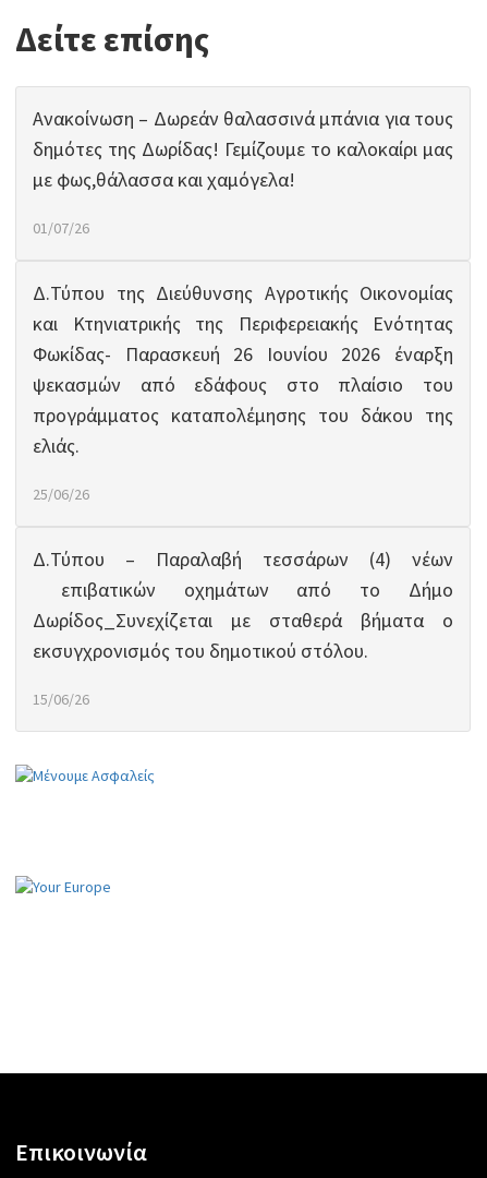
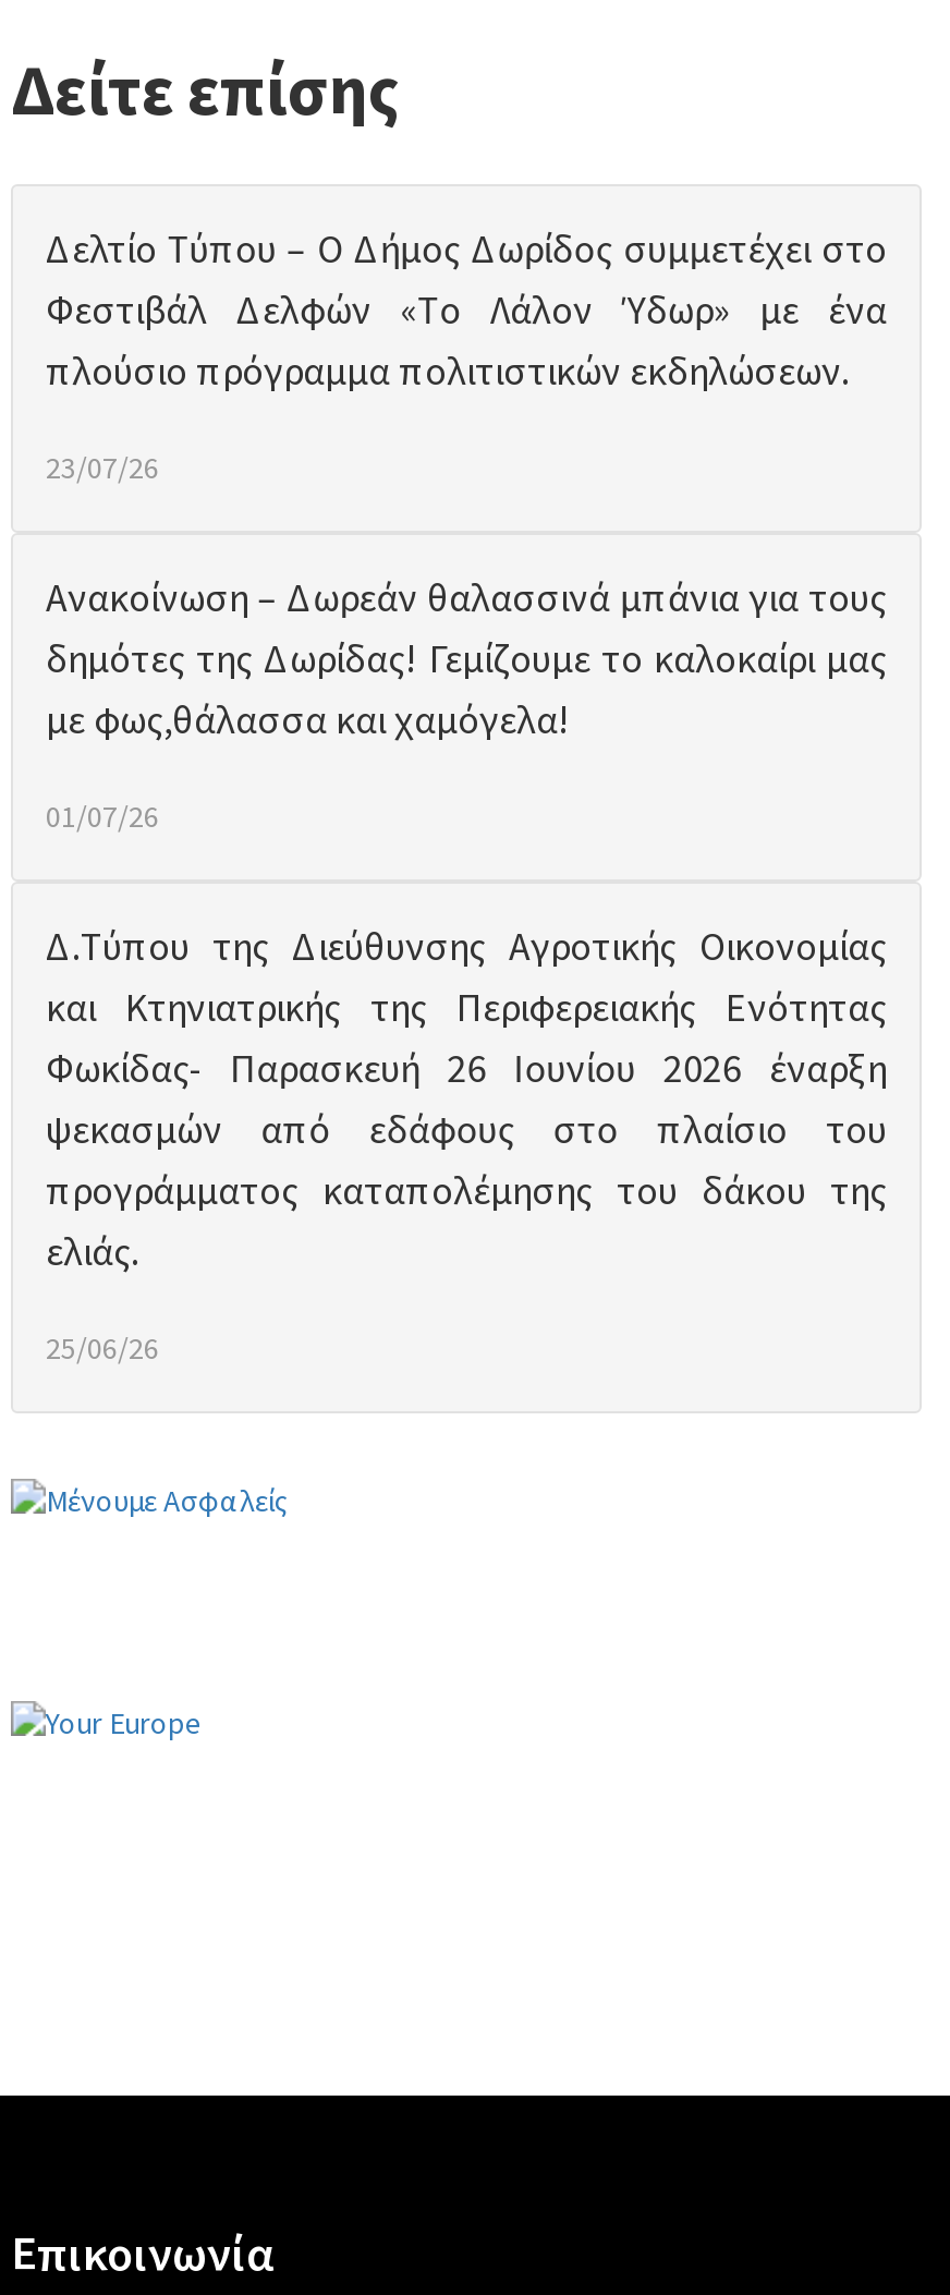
none -> [46,223,887,487] Δελτίο Τύπου – Ο Δήμος Δωρίδος συμμετέχει στο | Φεστιβάλ Δελφών «Το Λάλον Ύδωρ» με ένα | πλούσιο πρόγραμμα πολιτιστικών εκδηλώσεων. | 23/07/26
moved [33,106,453,504] -> [46,572,887,1368]: Ανακοίνωση – Δωρεάν θαλασσινά μπάνια για τους | δημότες της Δωρίδας! Γεμίζουμε το καλοκαίρι μας | με φως,θάλασσα και χαμόγελα! | ... | ελιάς. | 25/06/26
[33,546,453,709] Δ.Τύπου – Παραλαβή τεσσάρων (4) νέων | επιβατικών οχημάτων από το Δήμο | Δωρίδος_Συνεχίζεται με σταθερά βήματα ο | εκσυγχρονισμός του δημοτικού στόλου. | 15/06/26 -> none

